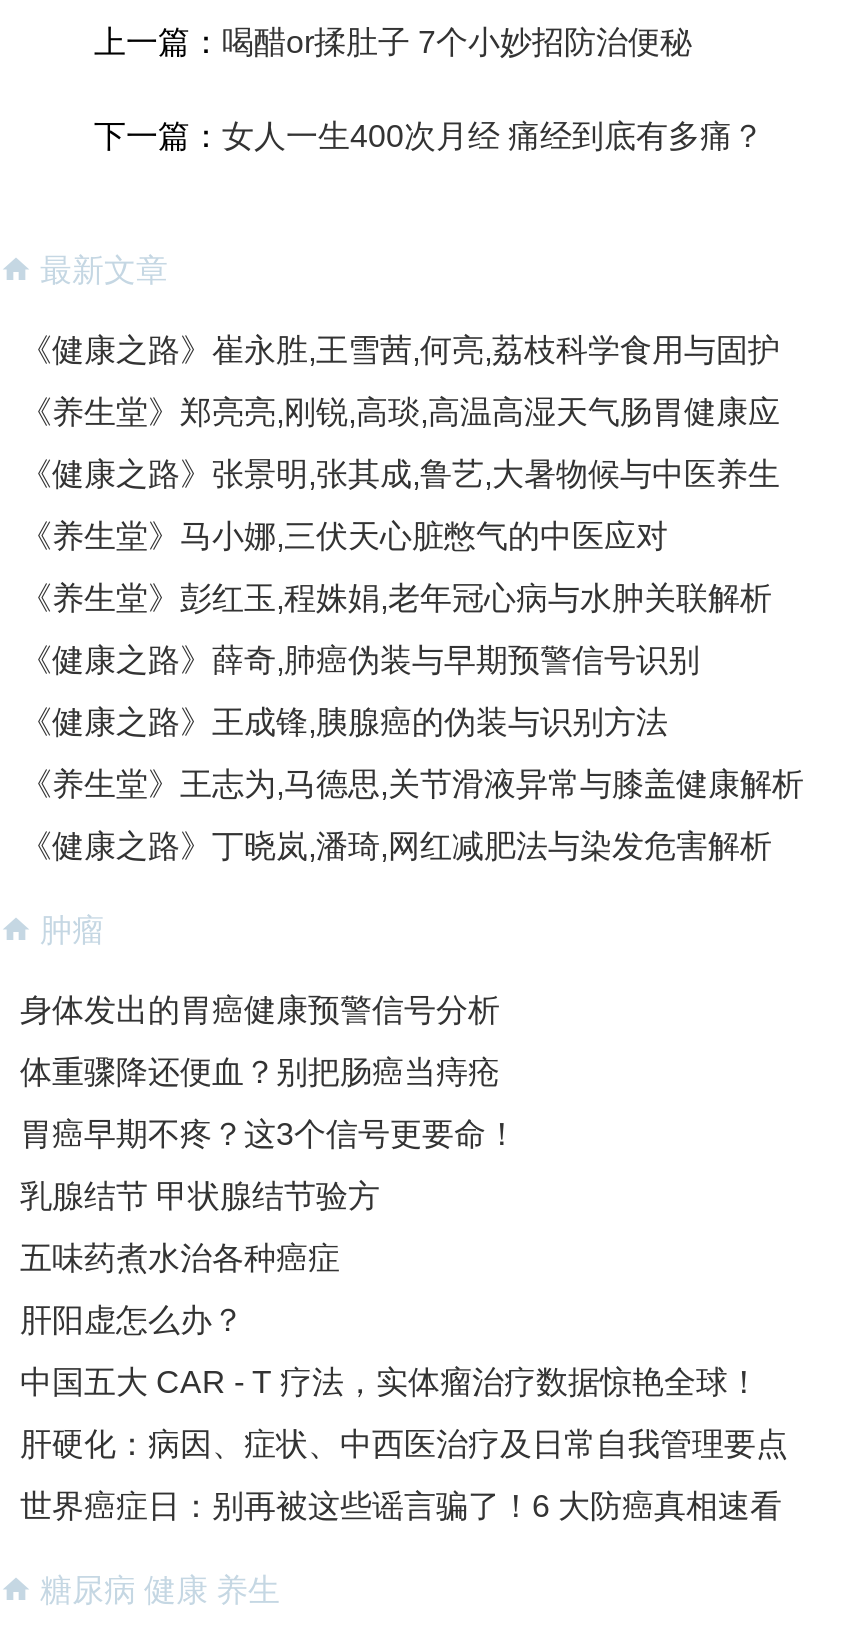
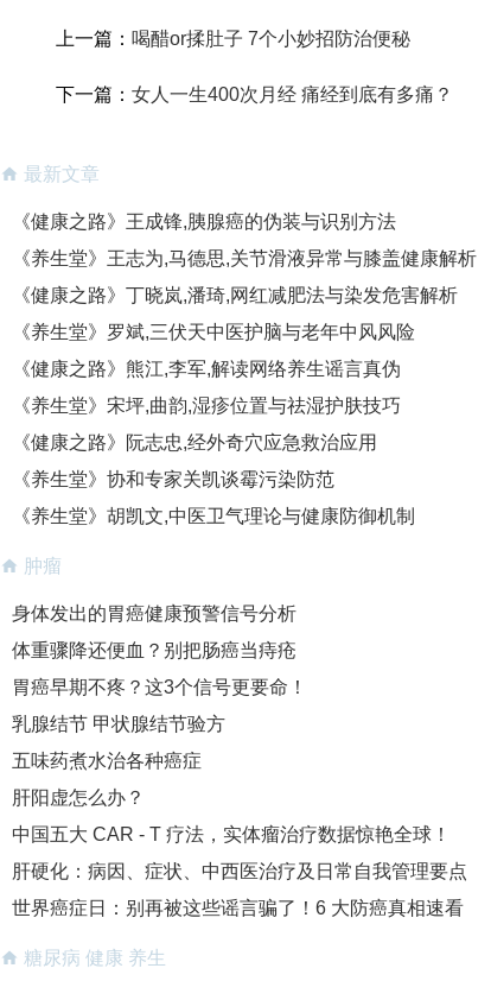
[20,333,780,677] 《健康之路》崔永胜,王雪茜,何亮,荔枝科学食用与固护 | 《养生堂》郑亮亮,刚锐,高琰,高温高湿天气肠胃健康应 | 《健康之路》张景明,张其成,鲁艺,大暑物候与中医养生 | 《养生堂》马小娜,三伏天心脏憋气的中医应对 | 《养生堂》彭红玉,程姝娟,老年冠心病与水肿关联解析 | 《健康之路》薛奇,肺癌伪装与早期预警信号识别 -> none
moved [20,705,804,863] -> [12,211,477,305]: 《健康之路》王成锋,胰腺癌的伪装与识别方法 | 《养生堂》王志为,马德思,关节滑液异常与膝盖健康解析 | 《健康之路》丁晓岚,潘琦,网红减肥法与染发危害解析
none -> [12,322,415,526] 《养生堂》罗斌,三伏天中医护脑与老年中风风险 | 《健康之路》熊江,李军,解读网络养生谣言真伪 | 《养生堂》宋坪,曲韵,湿疹位置与祛湿护肤技巧 | 《健康之路》阮志忠,经外奇穴应急救治应用 | 《养生堂》协和专家关凯谈霉污染防范 | 《养生堂》胡凯文,中医卫气理论与健康防御机制

